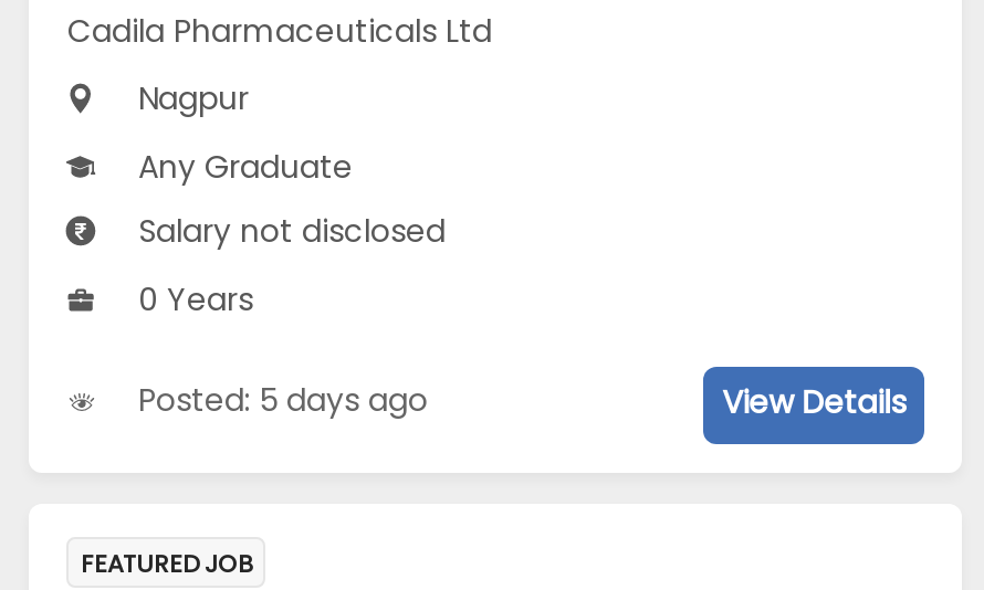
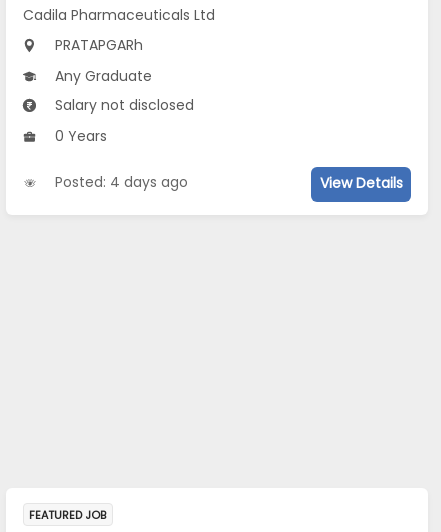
[129,77,249,121] Nagpur -> [51,36,143,56] PRATAPGARh
[138,379,428,423] Posted: 5 days ago -> [55,172,188,192] Posted: 4 days ago

